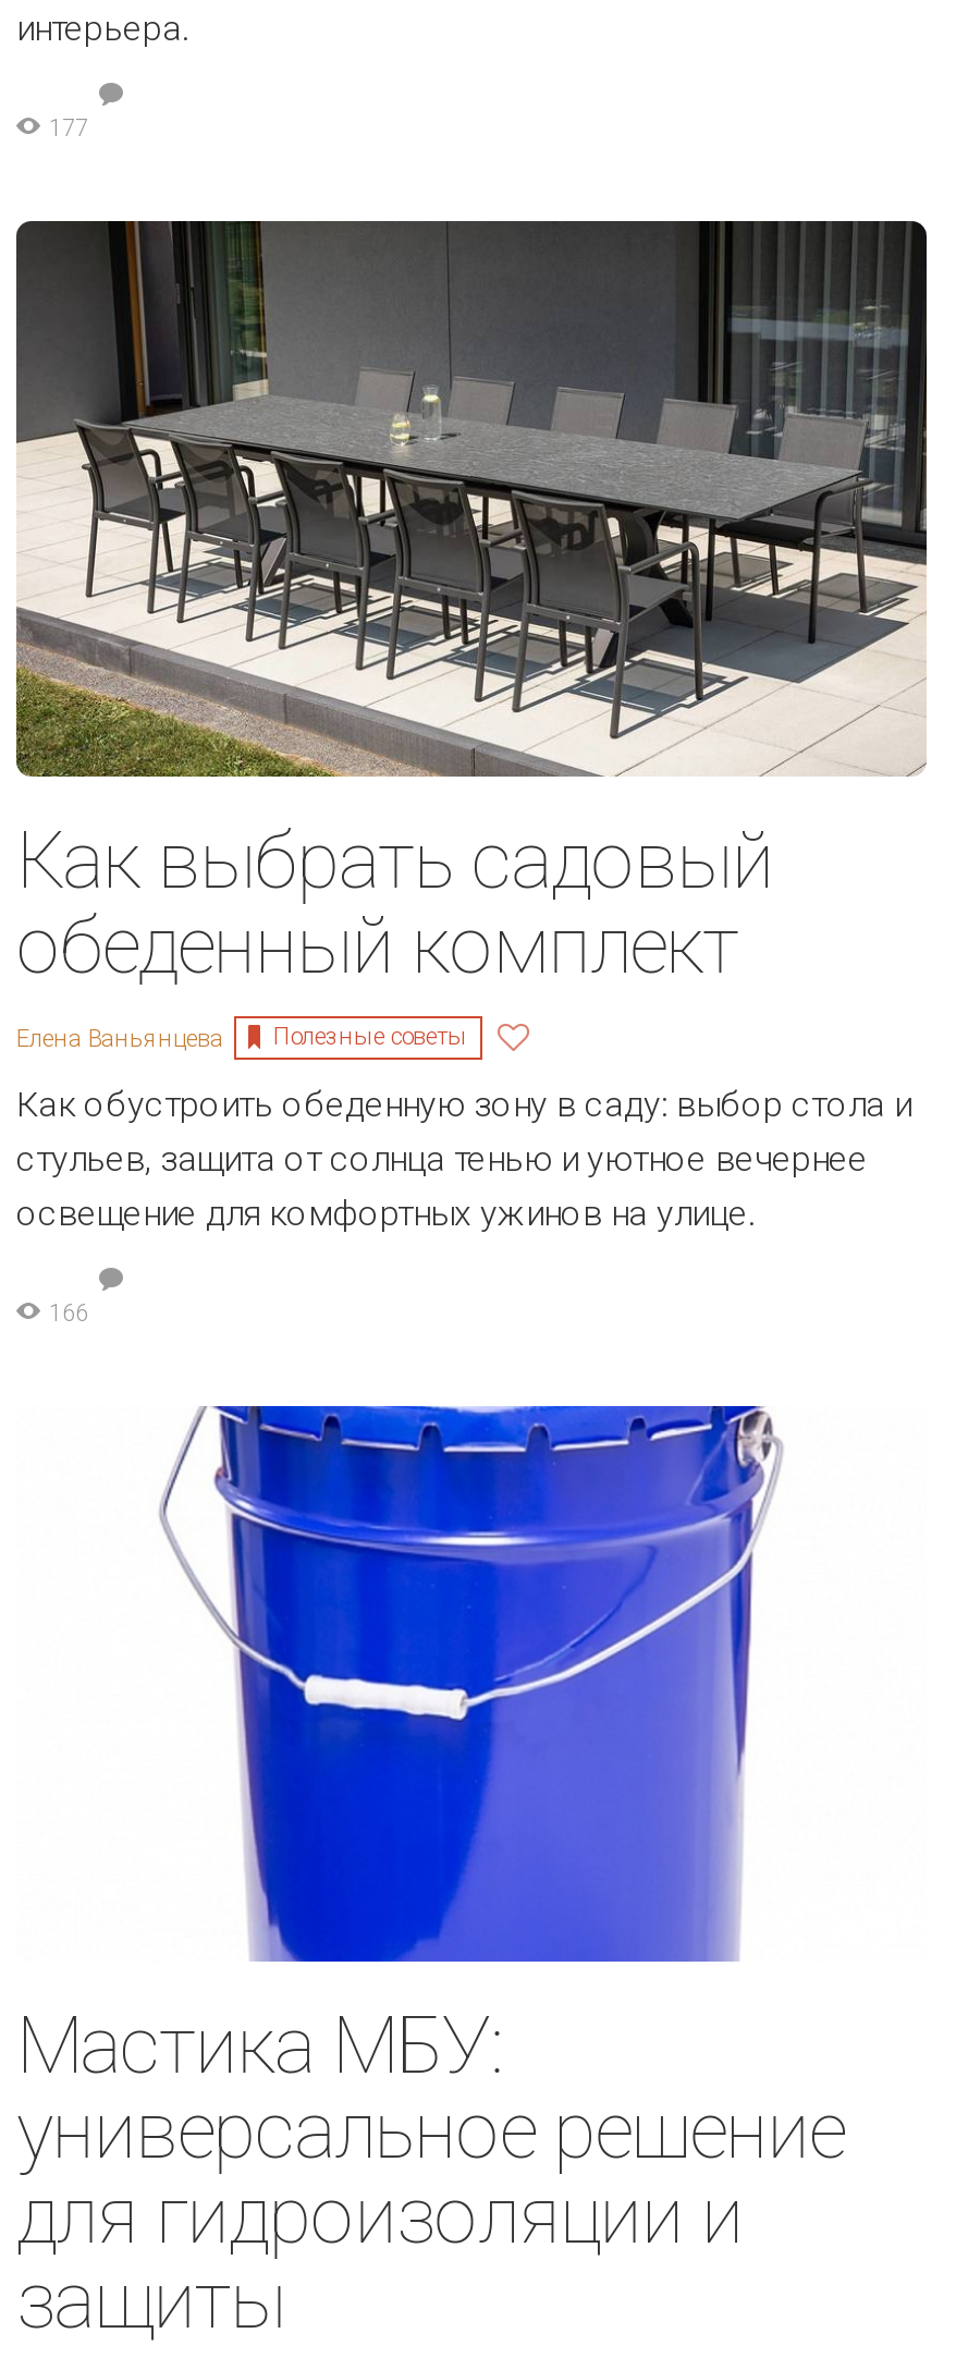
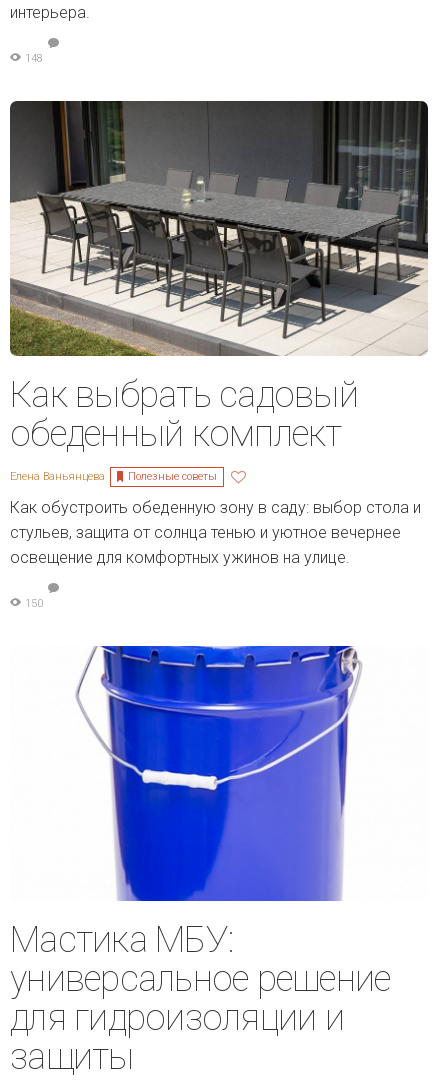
[49,114,88,142] 177 -> [25,52,43,65] 148
[49,1300,88,1328] 166 -> [25,597,43,610] 150

